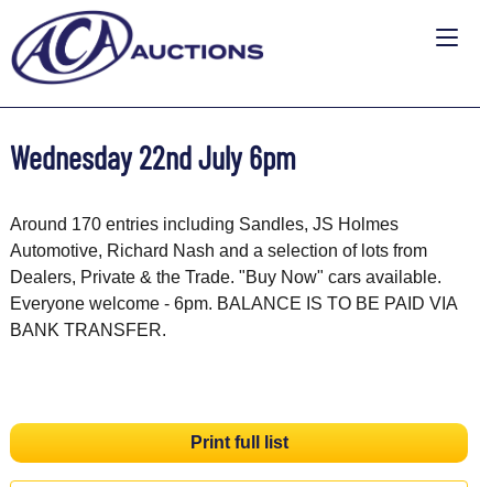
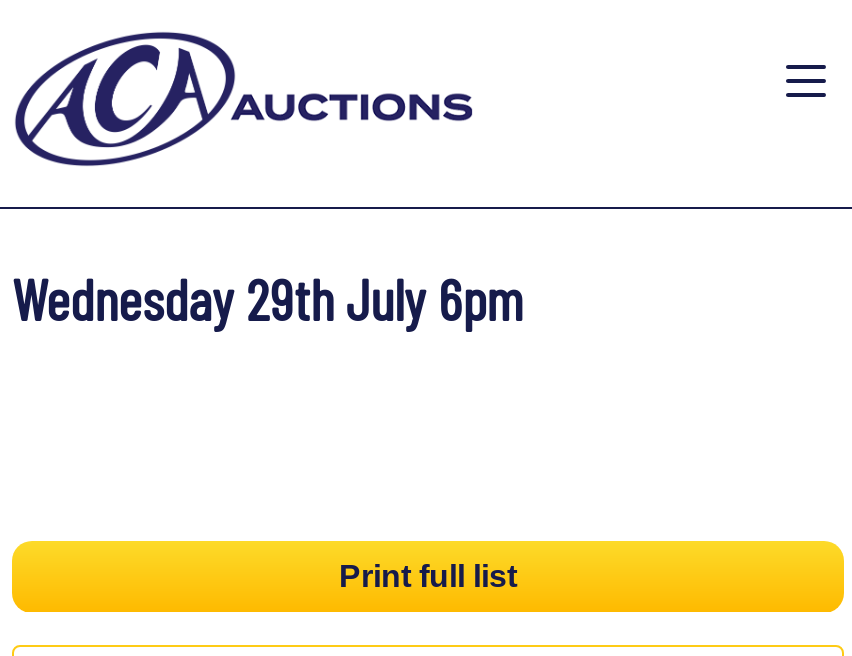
[10,137,457,339] Wednesday 22nd July 6pm | Around 170 entries including Sandles, JS Holmes | Automotive, Richard Nash and a selection of lots from | Dealers, Private & the Trade. "Buy Now" cars available. | Everyone welcome - 6pm. BALANCE IS TO BE PAID VIA | BANK TRANSFER. -> [12,262,524,332] Wednesday 29th July 6pm

